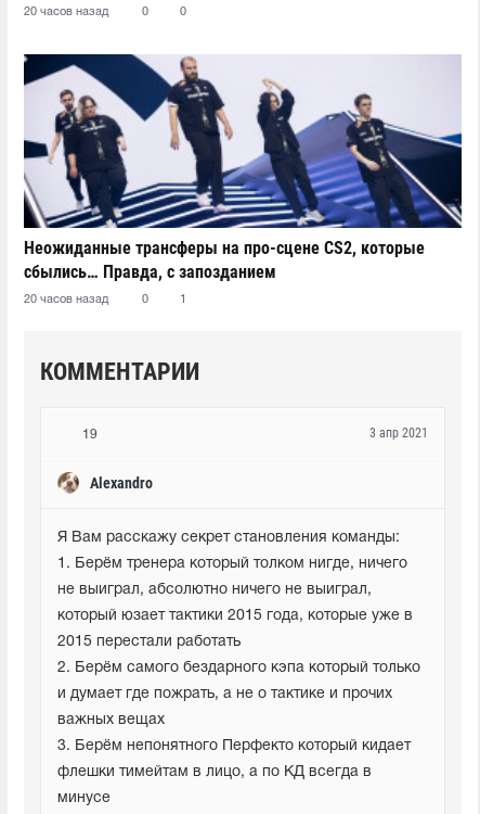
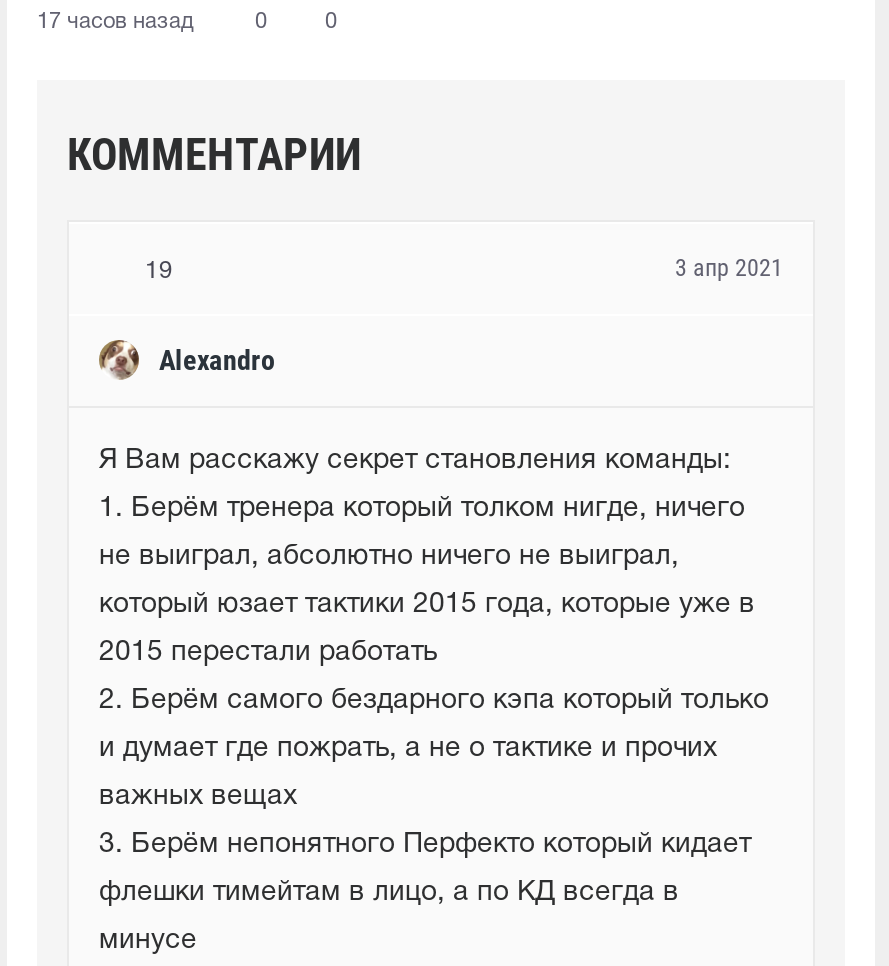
[24,6,108,17] 20 часов назад -> [37,11,193,31] 17 часов назад
[23,53,463,305] [image] | Неожиданные трансферы на про-сцене CS2, которые | сбылись… Правда, с запозданием | 20 часов назад | 0 | 1 -> none

